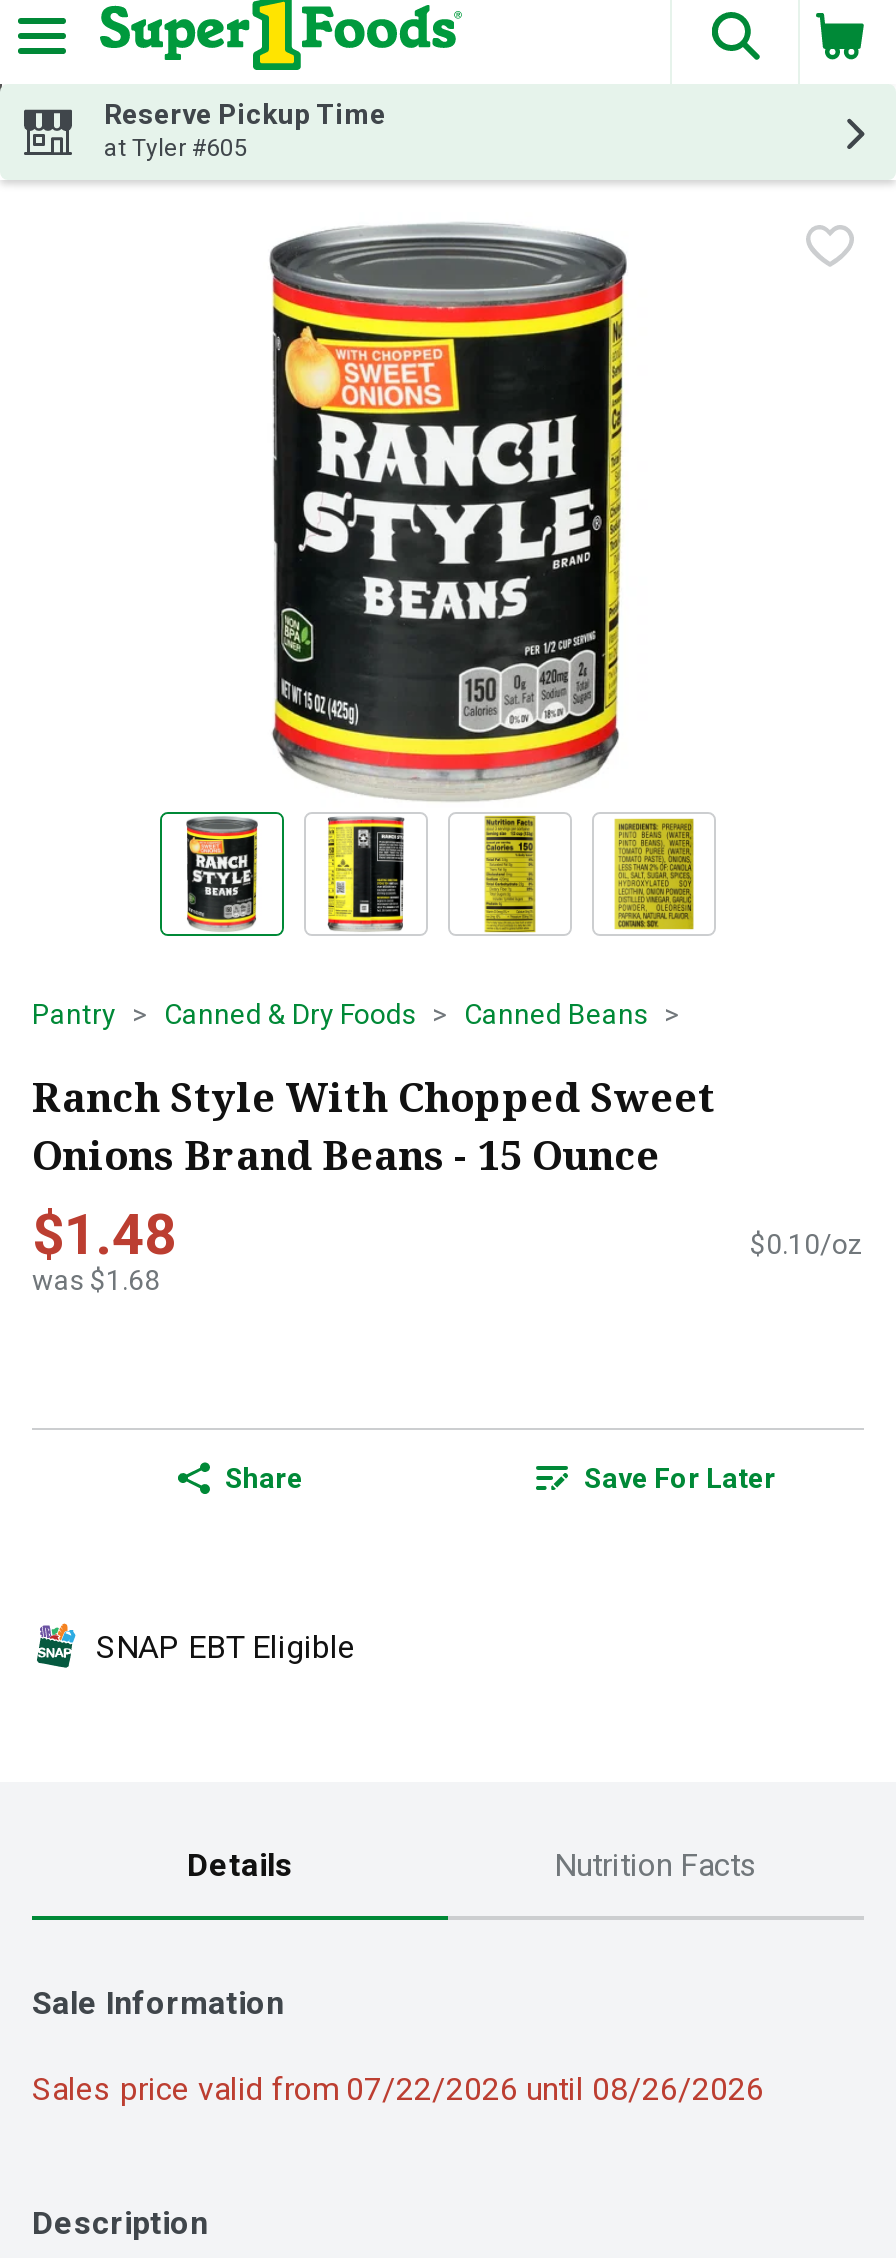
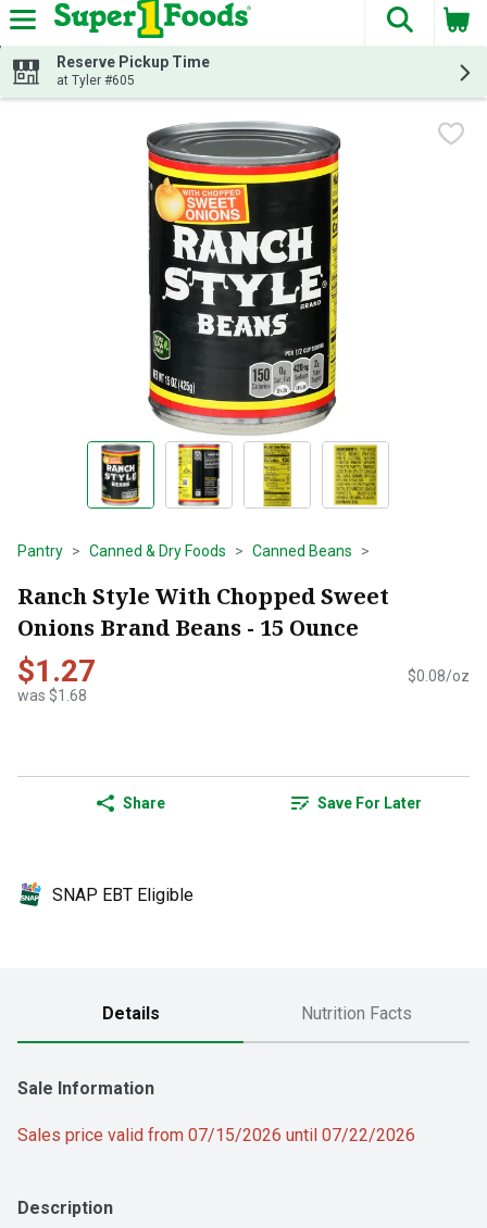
[32,1202,176,1268] $1.48 -> [17,653,96,689] $1.27
[750,1228,864,1260] $0.10/oz -> [408,667,470,685] $0.08/oz
[32,2070,764,2108] Sales price valid from 07/22/2026 until 08/26/2026 -> [17,1125,415,1146] Sales price valid from 07/15/2026 until 07/22/2026

